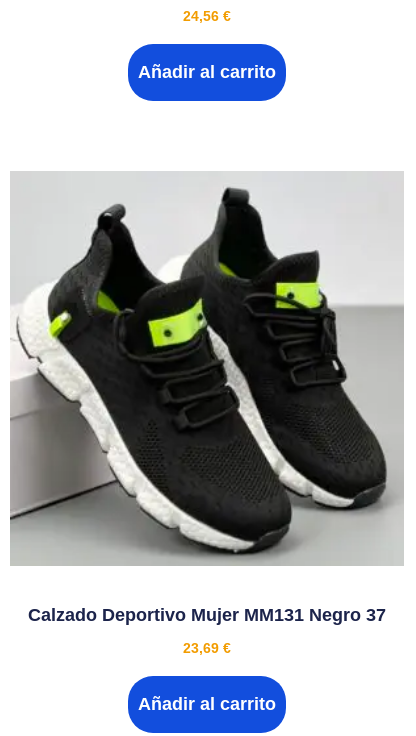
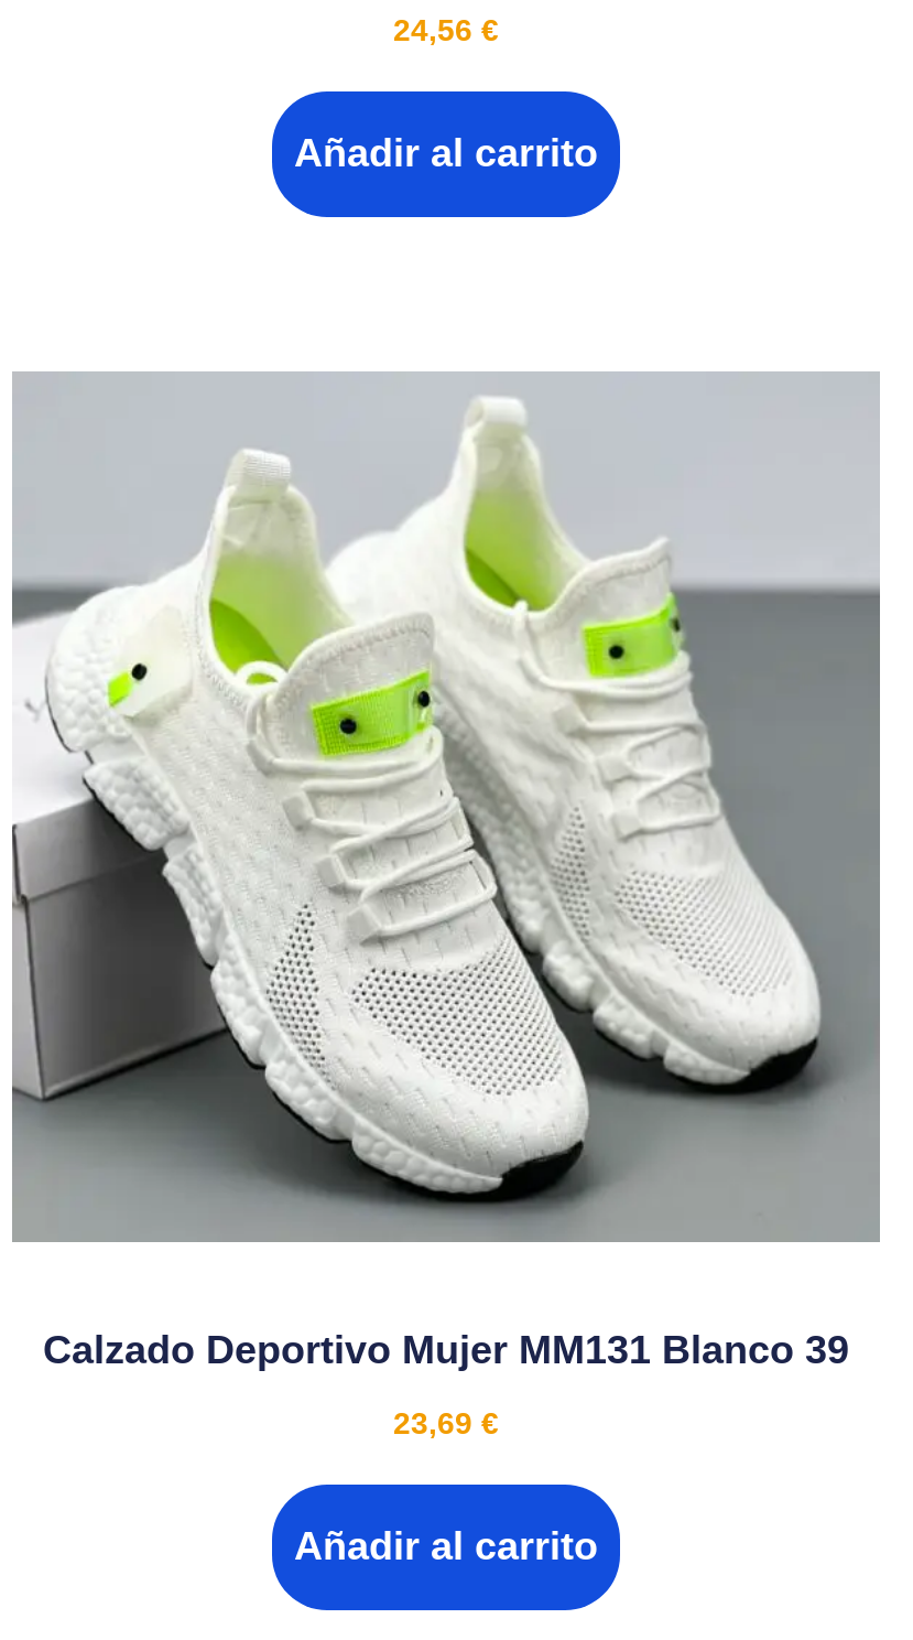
[10,186,403,564] [image] -> [10,398,880,1240] [image]
[28,604,386,624] Calzado Deportivo Mujer MM131 Negro 37 -> [43,1327,849,1371] Calzado Deportivo Mujer MM131 Blanco 39

